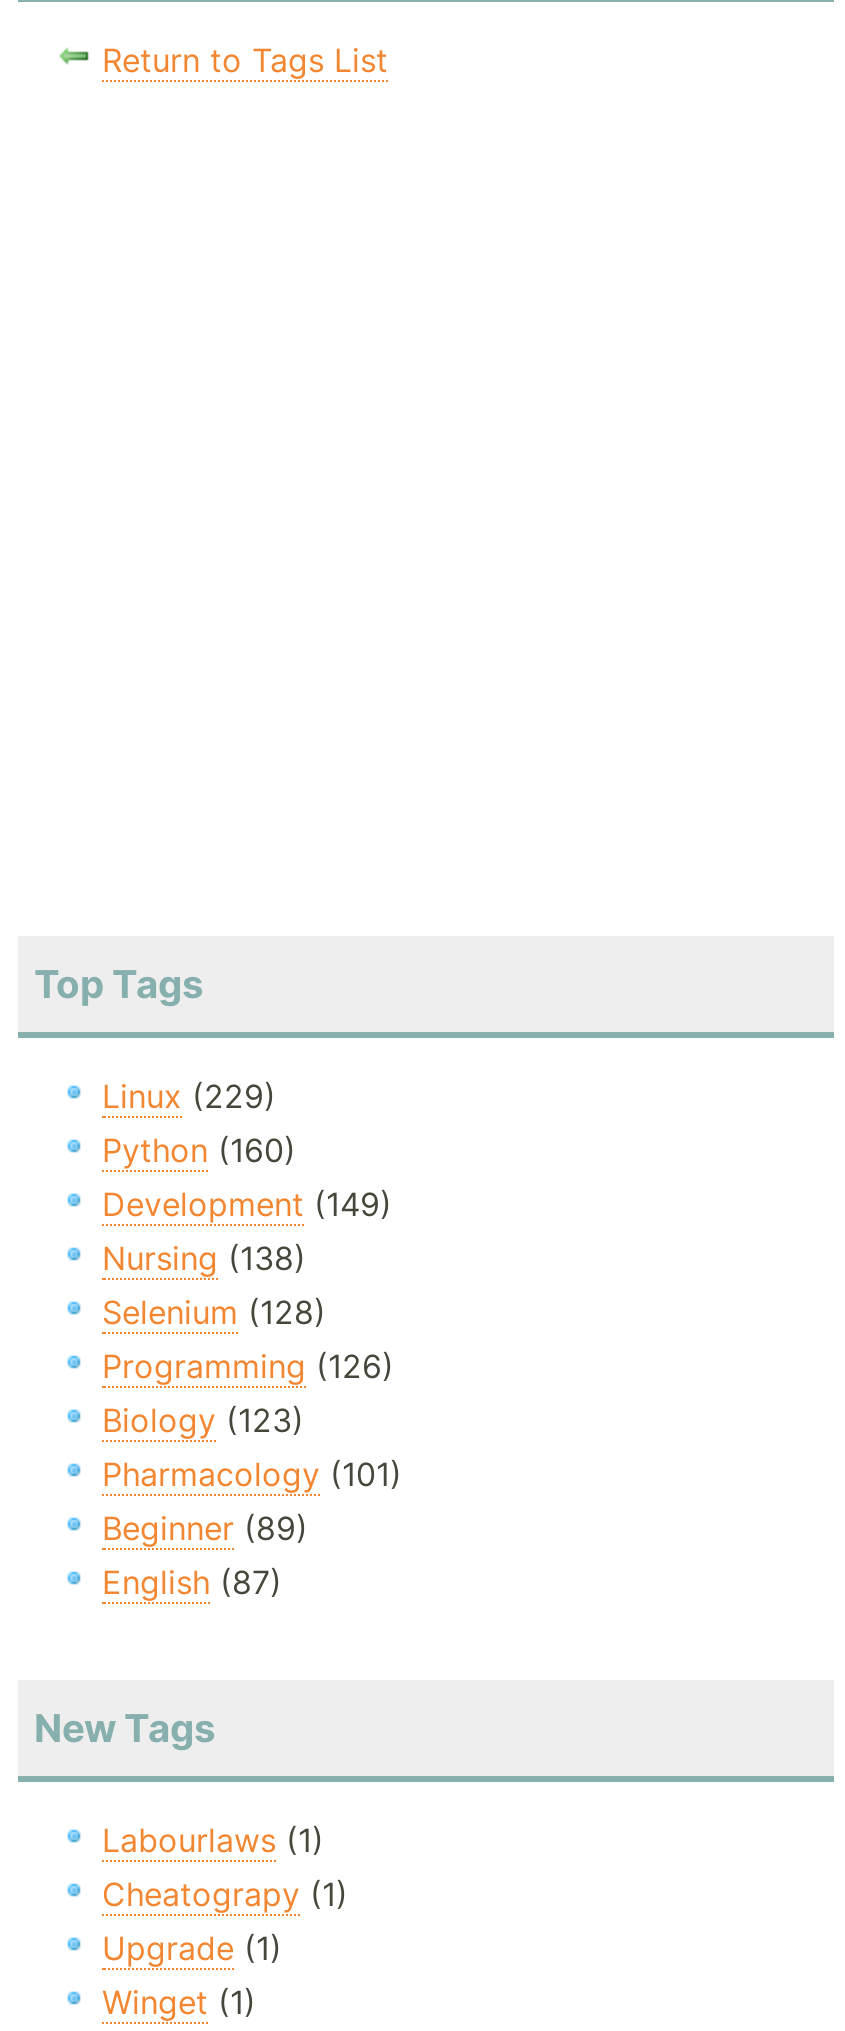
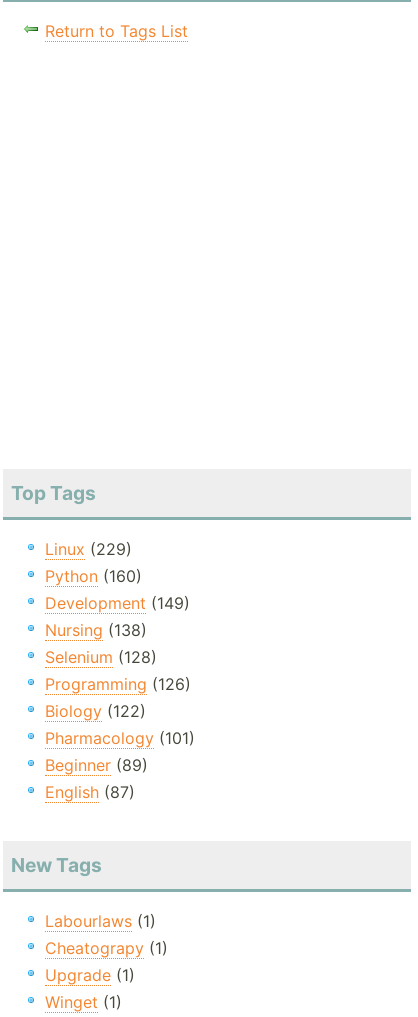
[102,1400,304,1440] Biology (123) -> [45,701,146,721] Biology (122)

